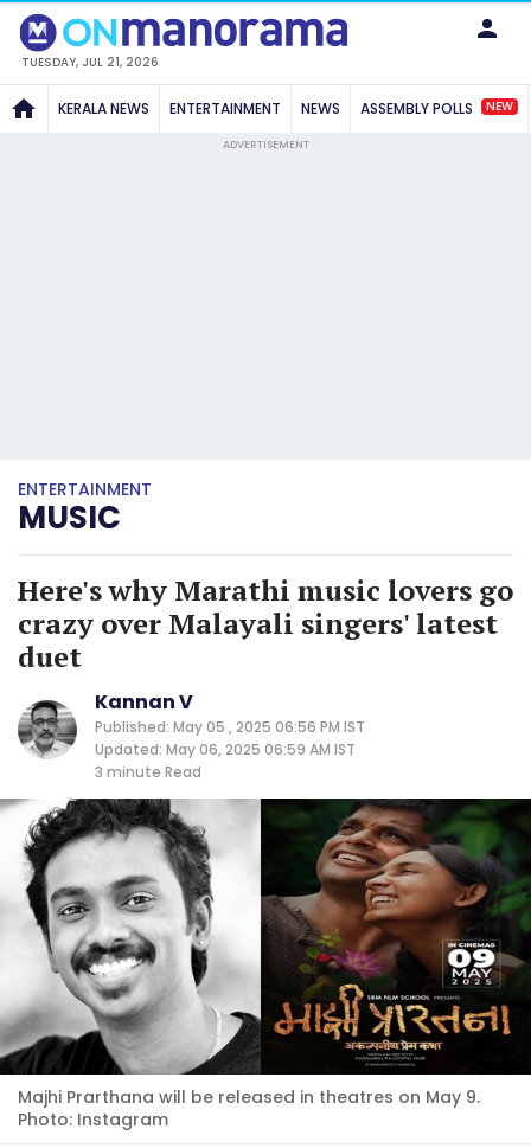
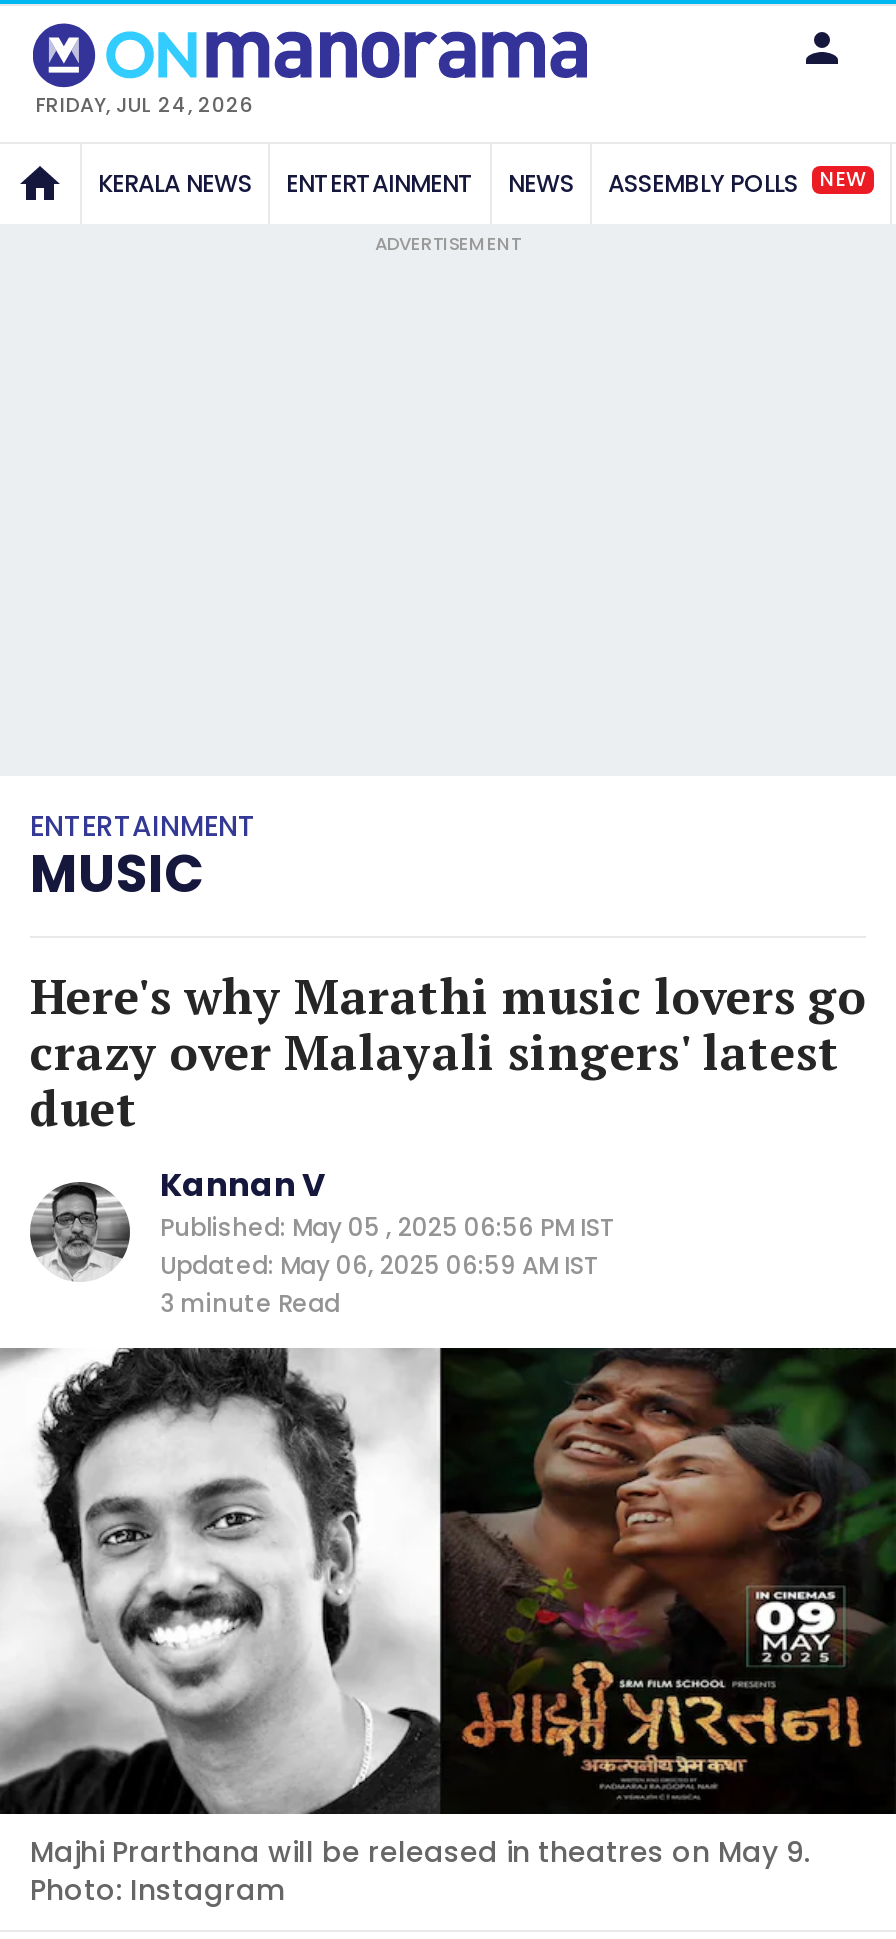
[21,53,159,71] TUESDAY, JUL 21, 2026 -> [36,89,254,119] FRIDAY, JUL 24, 2026

